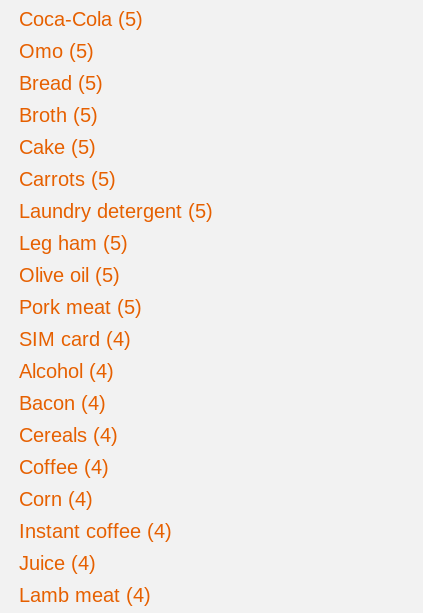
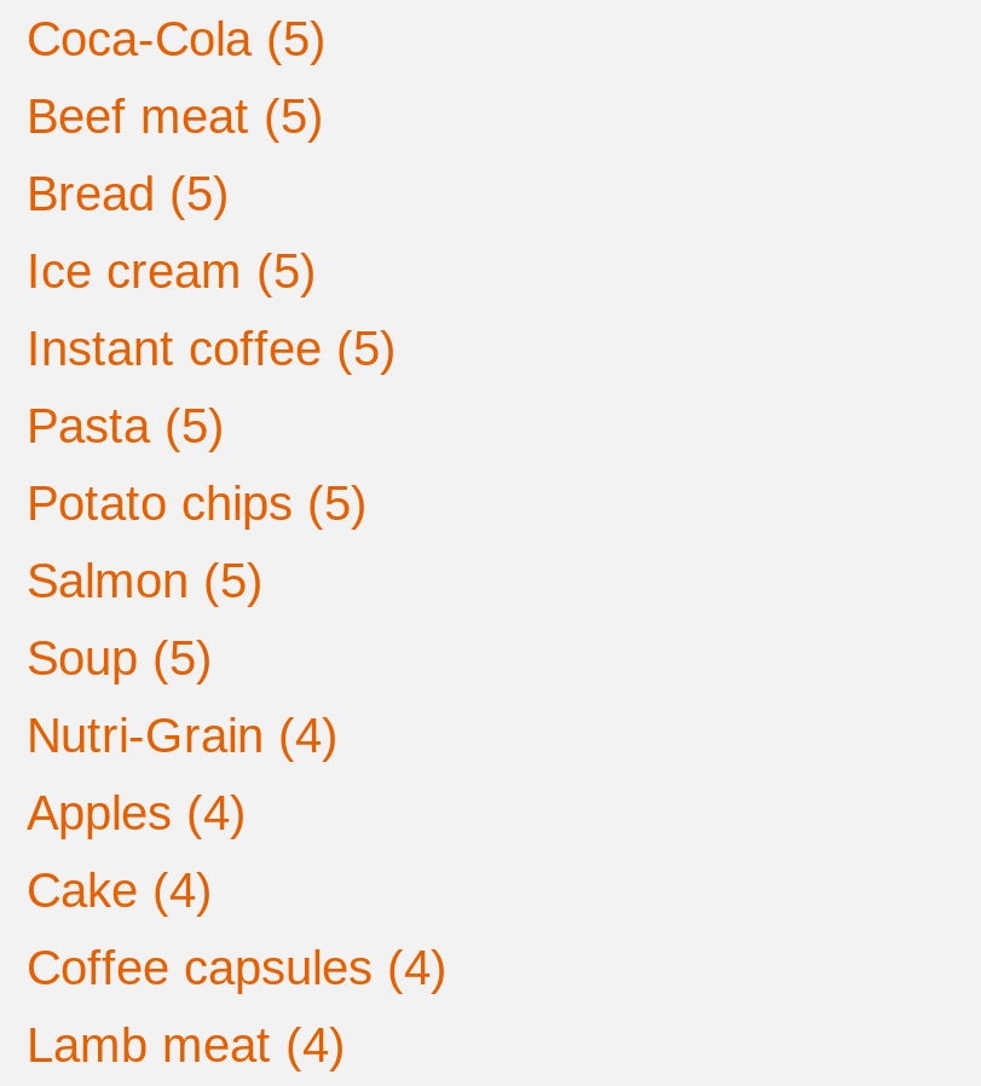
[19,40,94,62] Omo (5) -> [27,89,324,143] Beef meat (5)
[19,104,213,574] Broth (5) | Cake (5) | Carrots (5) | Laundry detergent (5) | Leg ham (5) | Olive oil (5) | Pork meat (5) | SIM card (4) | Alcohol (4) | Bacon (4) | Cereals (4) | Coffee (4) | Corn (4) | Instant coffee (4) | Juice (4) -> [27,244,448,994] Ice cream (5) | Instant coffee (5) | Pasta (5) | Potato chips (5) | Salmon (5) | Soup (5) | Nutri-Grain (4) | Apples (4) | Cake (4) | Coffee capsules (4)

